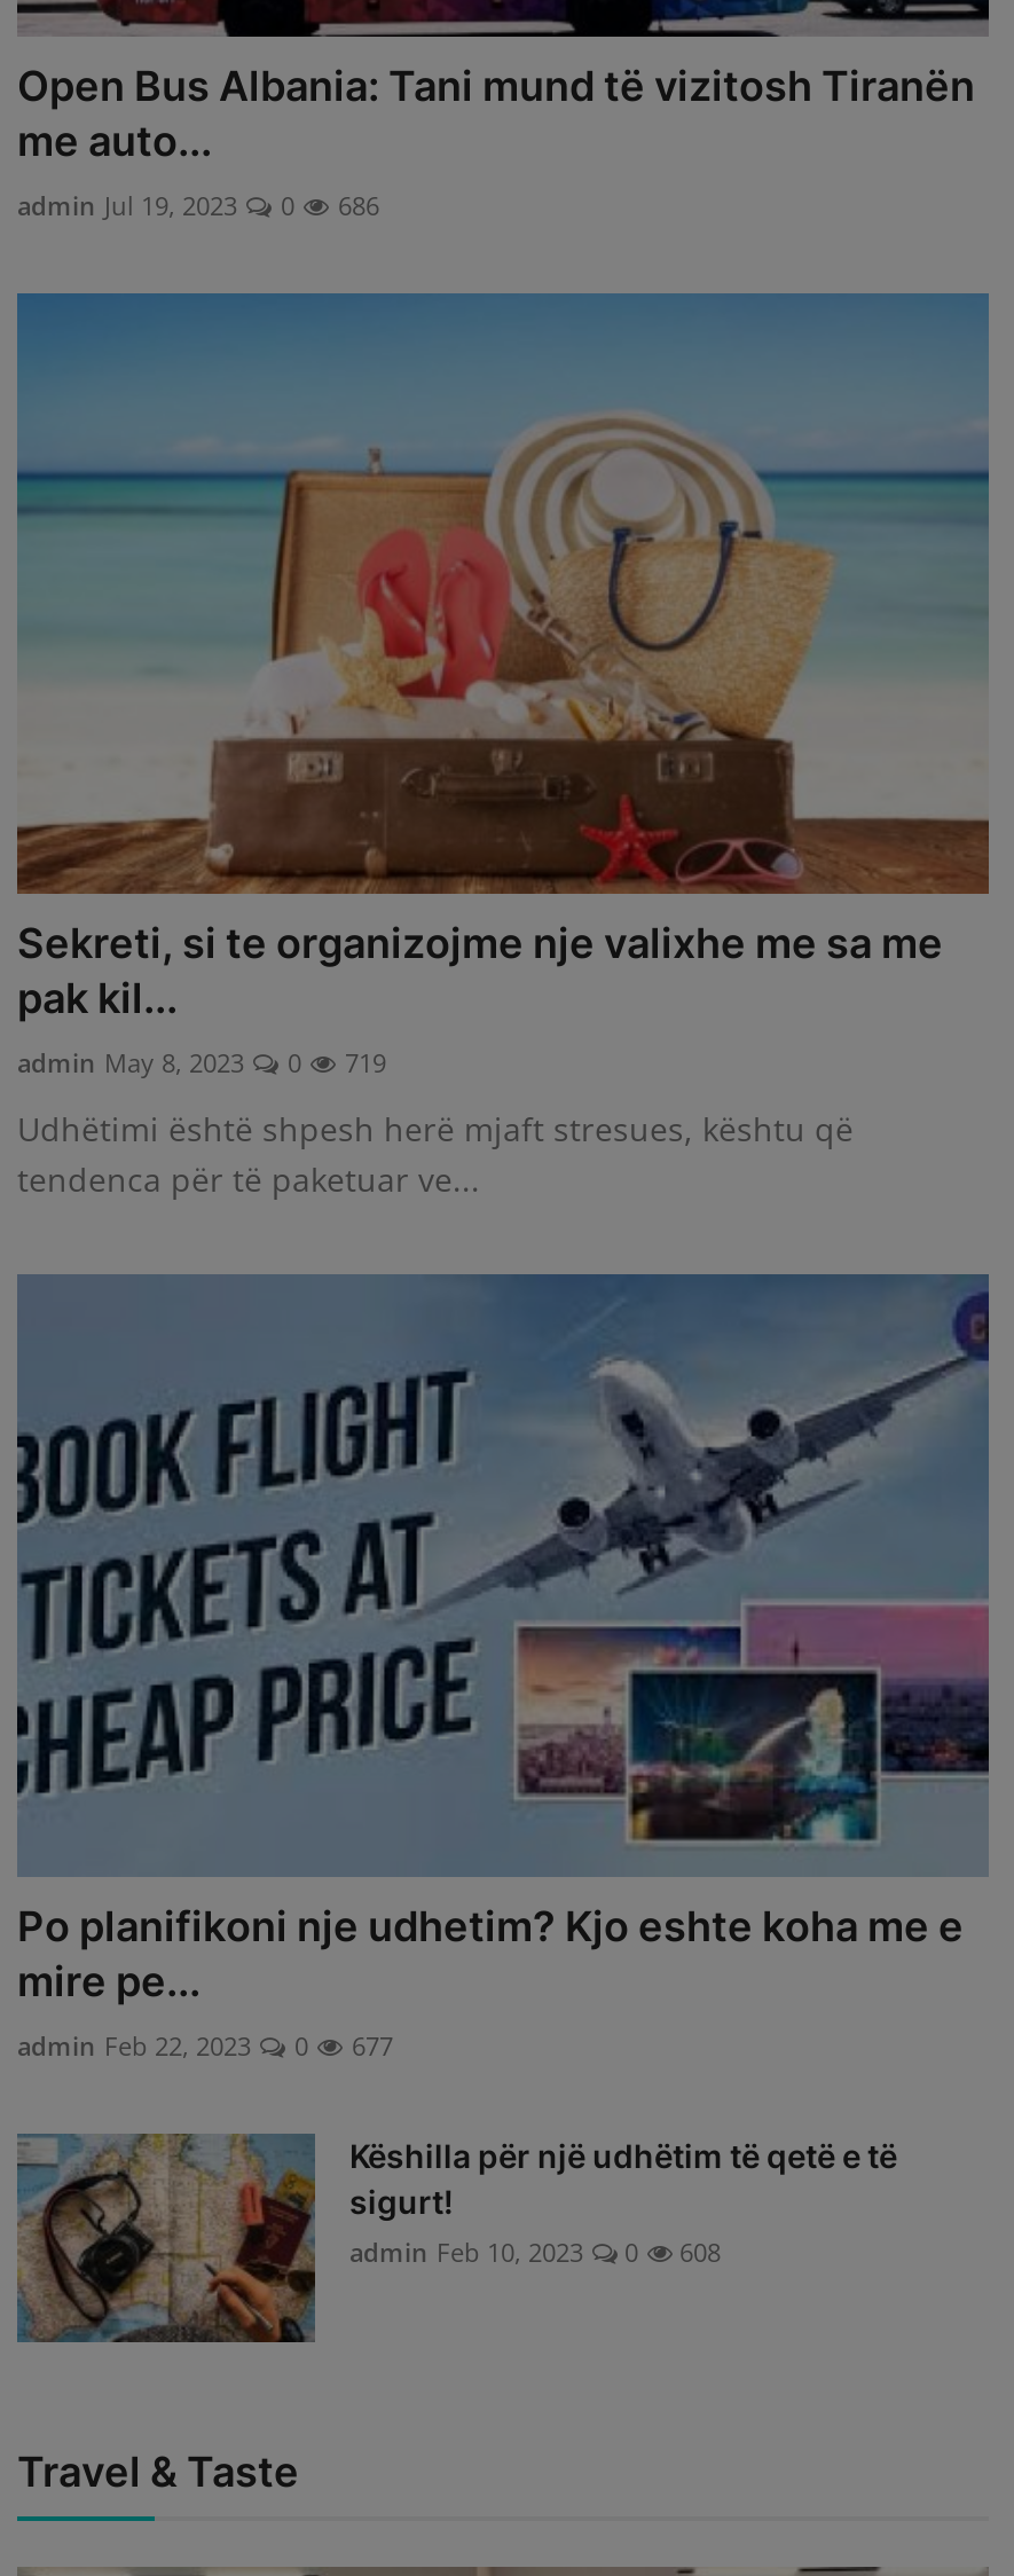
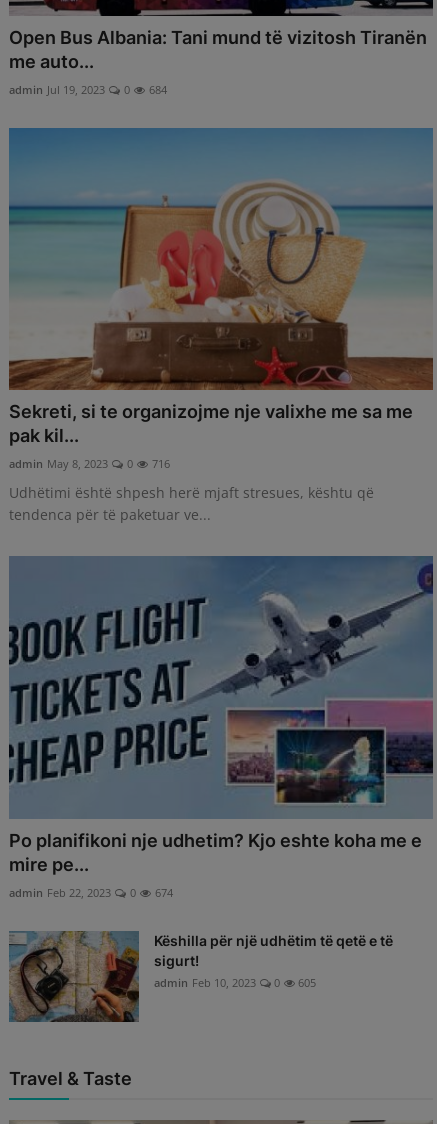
[17,188,379,222] admin Jul 19, 2023 0 686 -> [9,82,167,97] admin Jul 19, 2023 0 684
[17,1046,386,1080] admin May 8, 2023 0 719 -> [9,456,170,471] admin May 8, 2023 0 716
[17,2028,393,2062] admin Feb 22, 2023 0 677 -> [9,885,173,900] admin Feb 22, 2023 0 674
[349,2234,721,2269] admin Feb 10, 2023 0 608 -> [154,975,316,990] admin Feb 10, 2023 0 605

